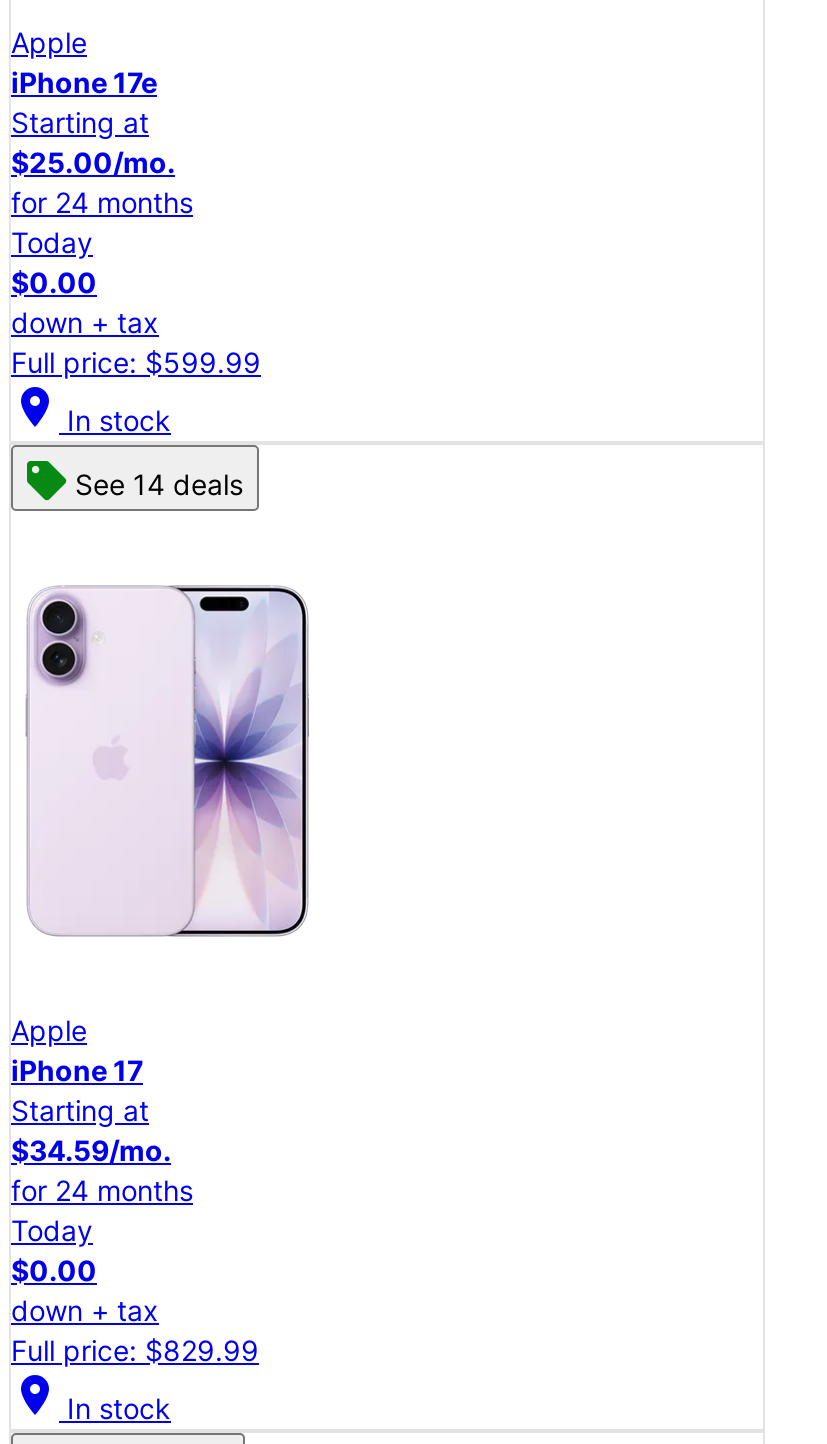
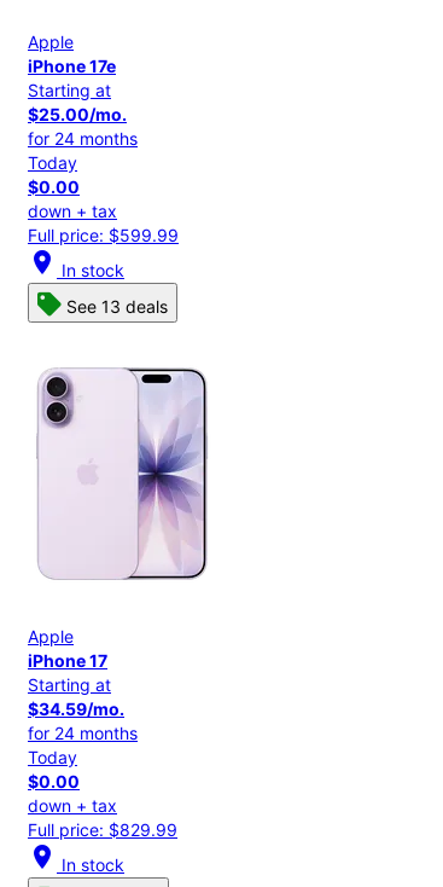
[75,468,243,502] See 14 deals -> [66,297,168,317] See 13 deals

